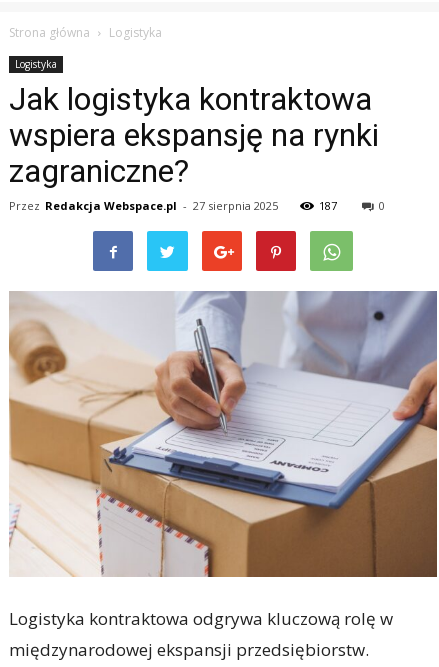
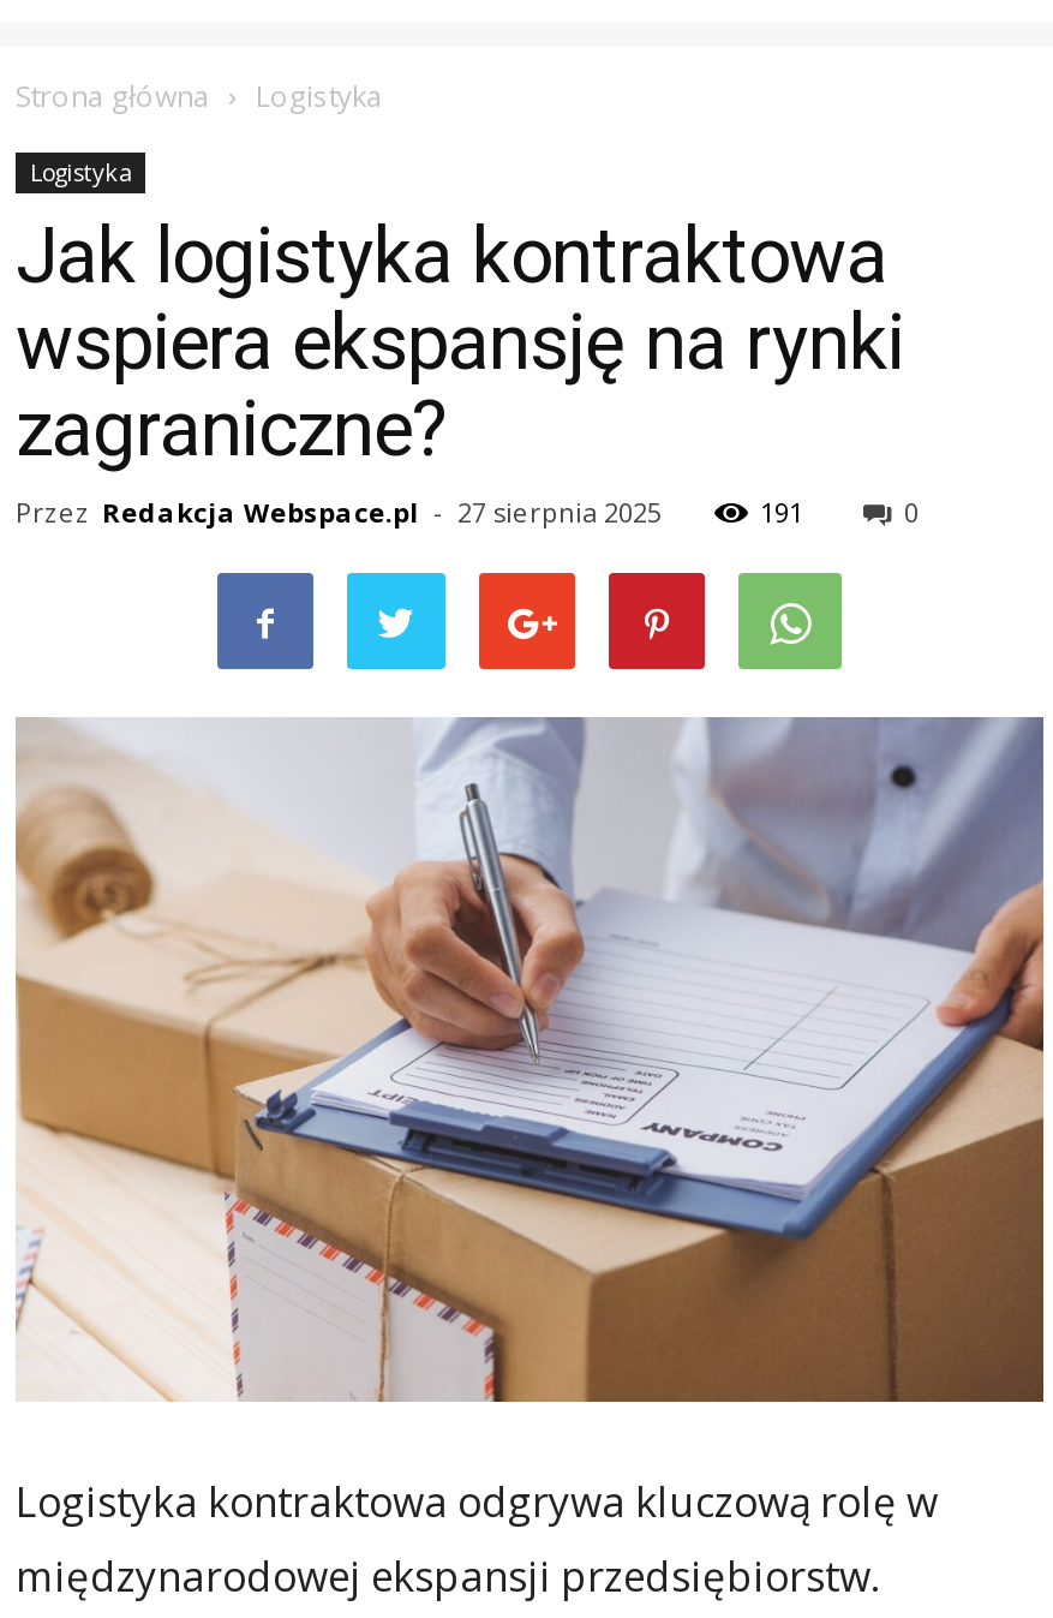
[319,198,337,213] 187 -> [760,494,803,530] 191

